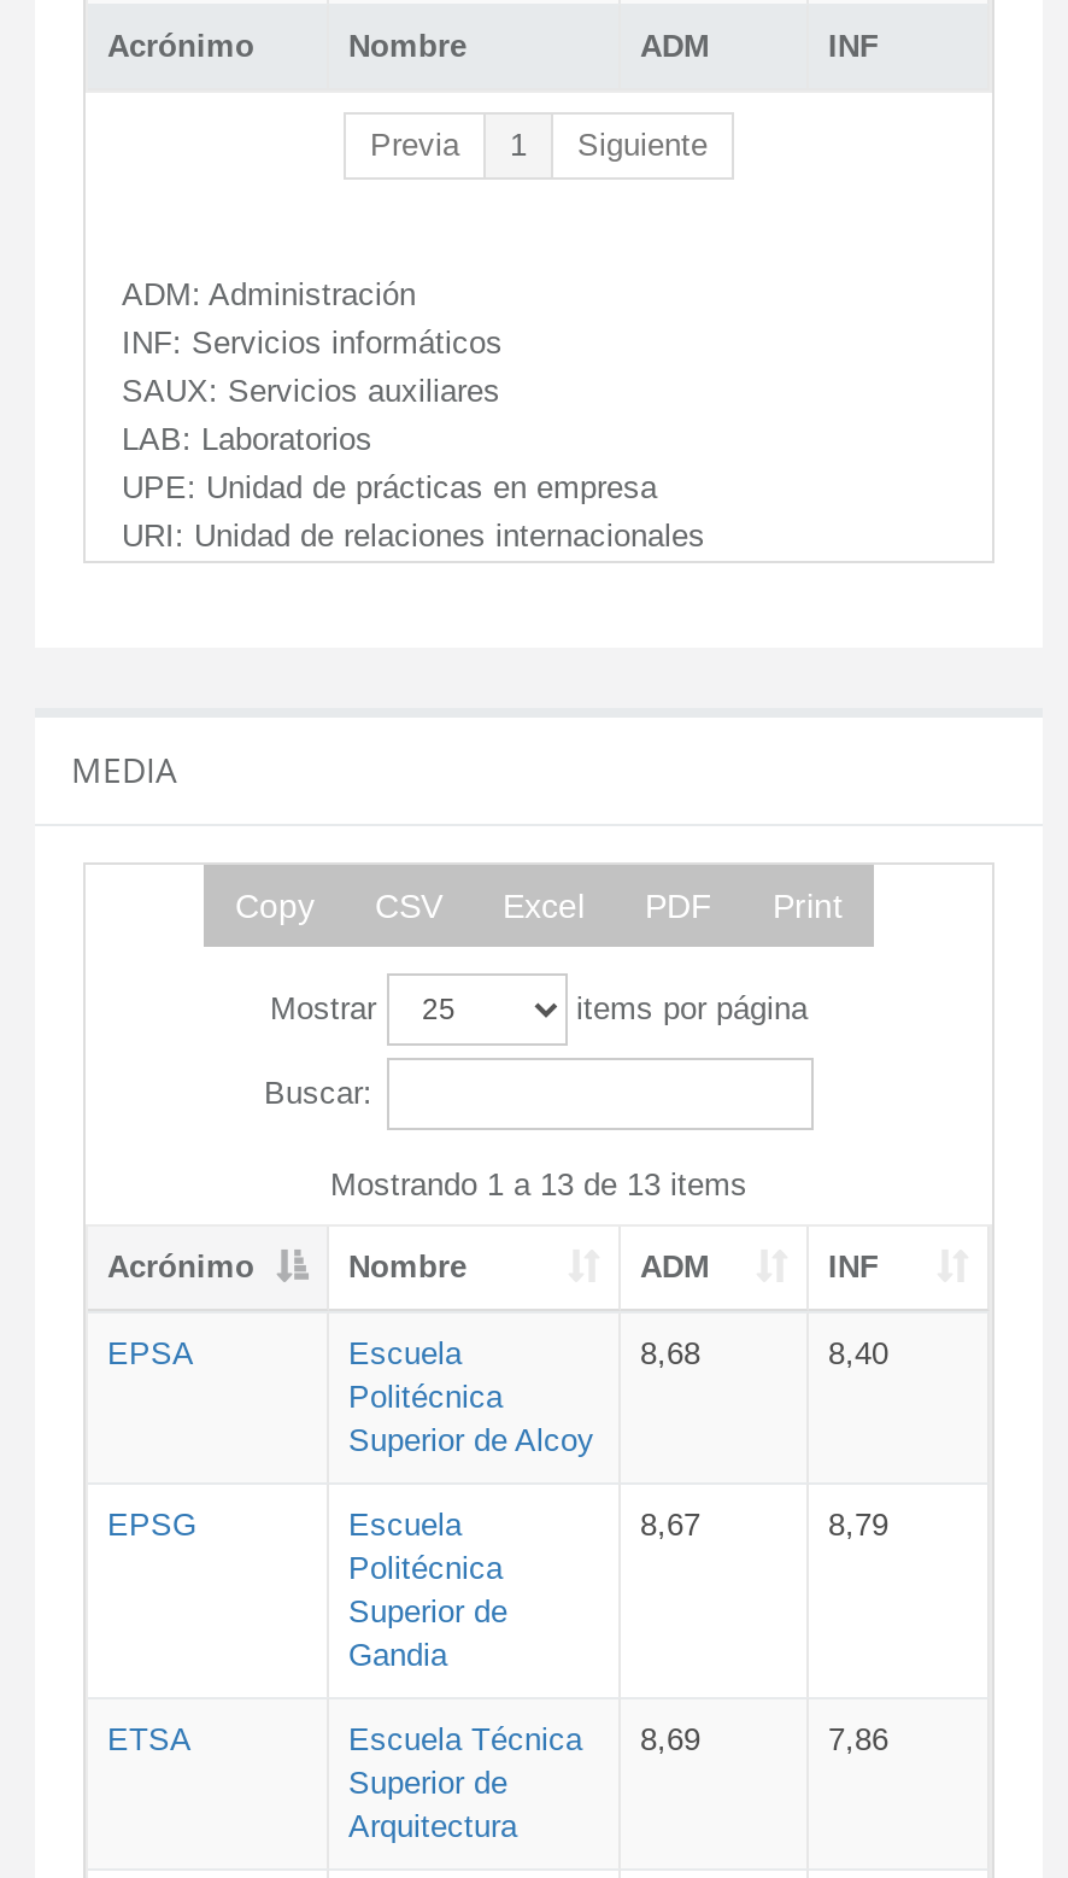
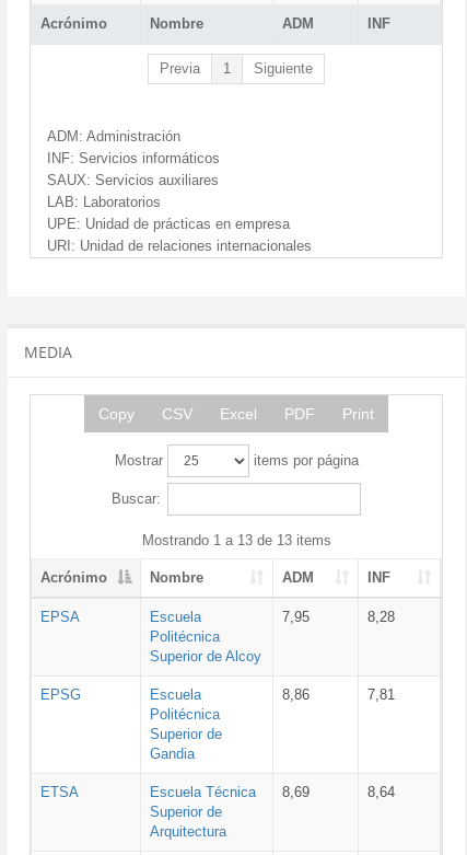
[640,1335,700,1371] 8,68 -> [282,609,310,625] 7,95
[828,1335,888,1371] 8,40 -> [367,609,395,625] 8,28
[640,1507,700,1543] 8,67 -> [282,686,310,703] 8,86
[828,1507,888,1543] 8,79 -> [367,686,395,703] 7,81
[828,1721,888,1757] 7,86 -> [367,784,395,800] 8,64

